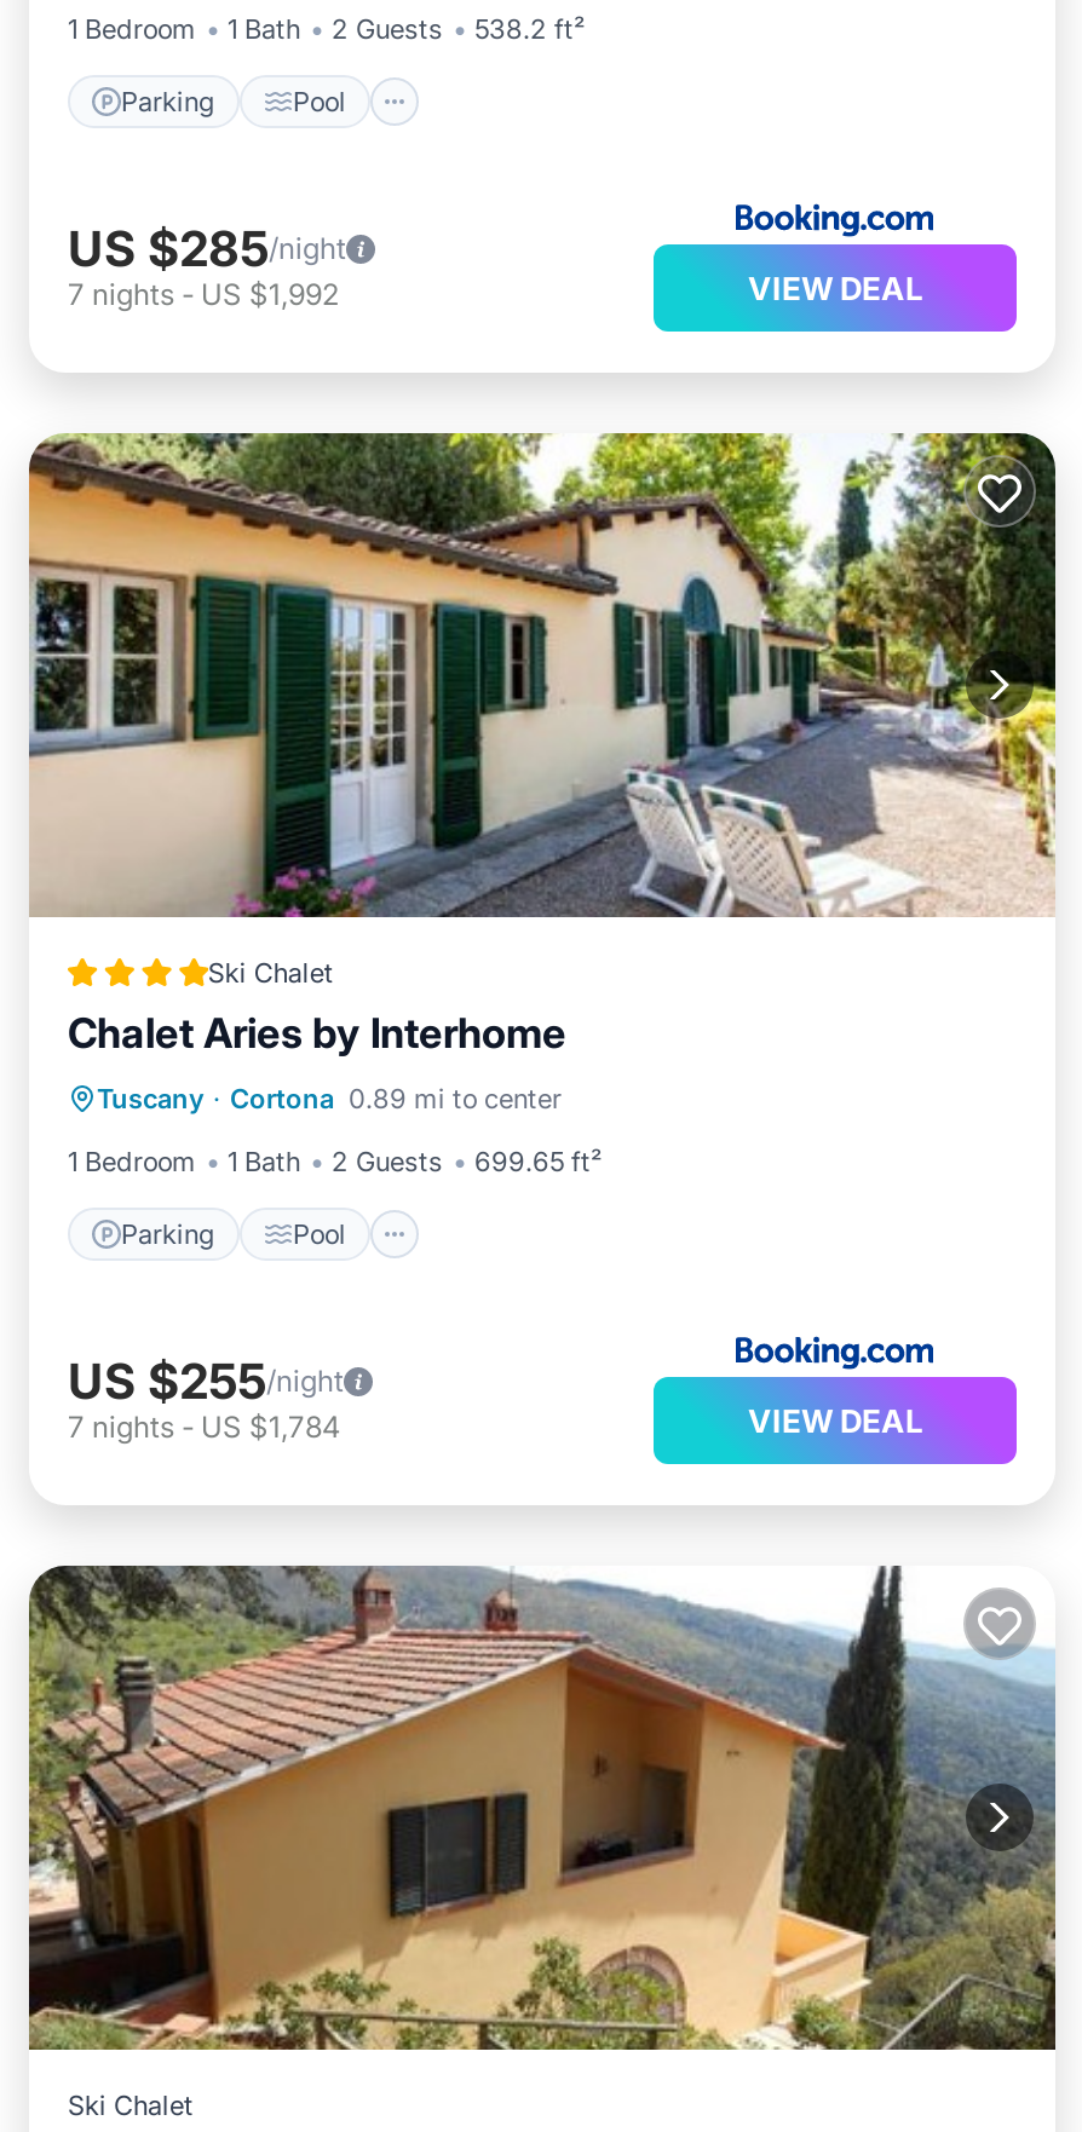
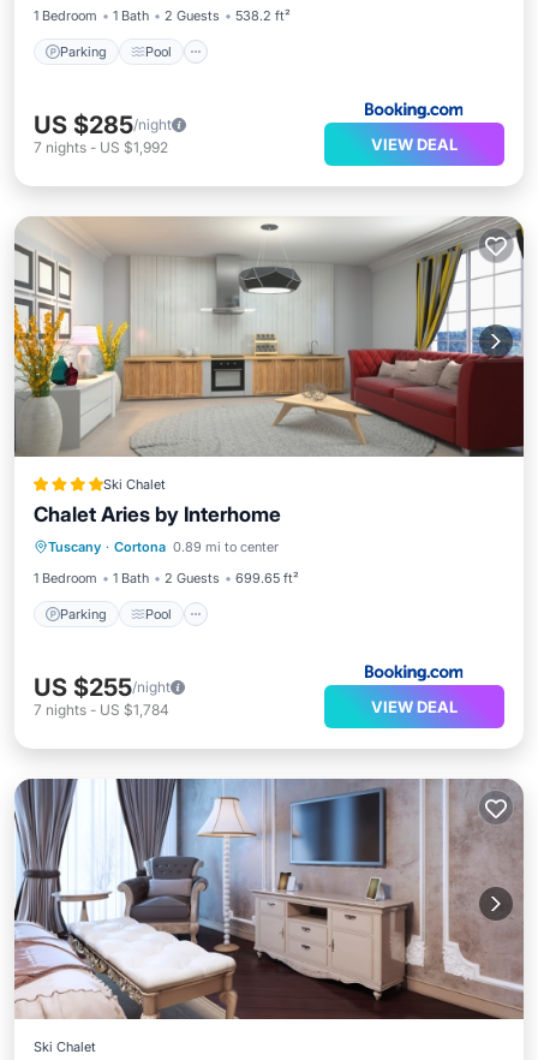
[27,431,1058,917] [image] -> [13,216,525,458] [image]
[27,1563,1058,2052] [image] -> [14,778,525,1020] [image]

